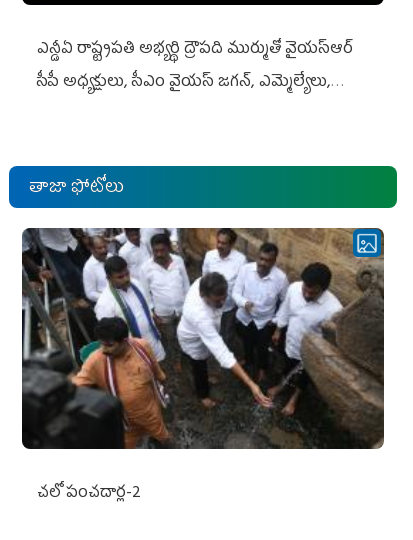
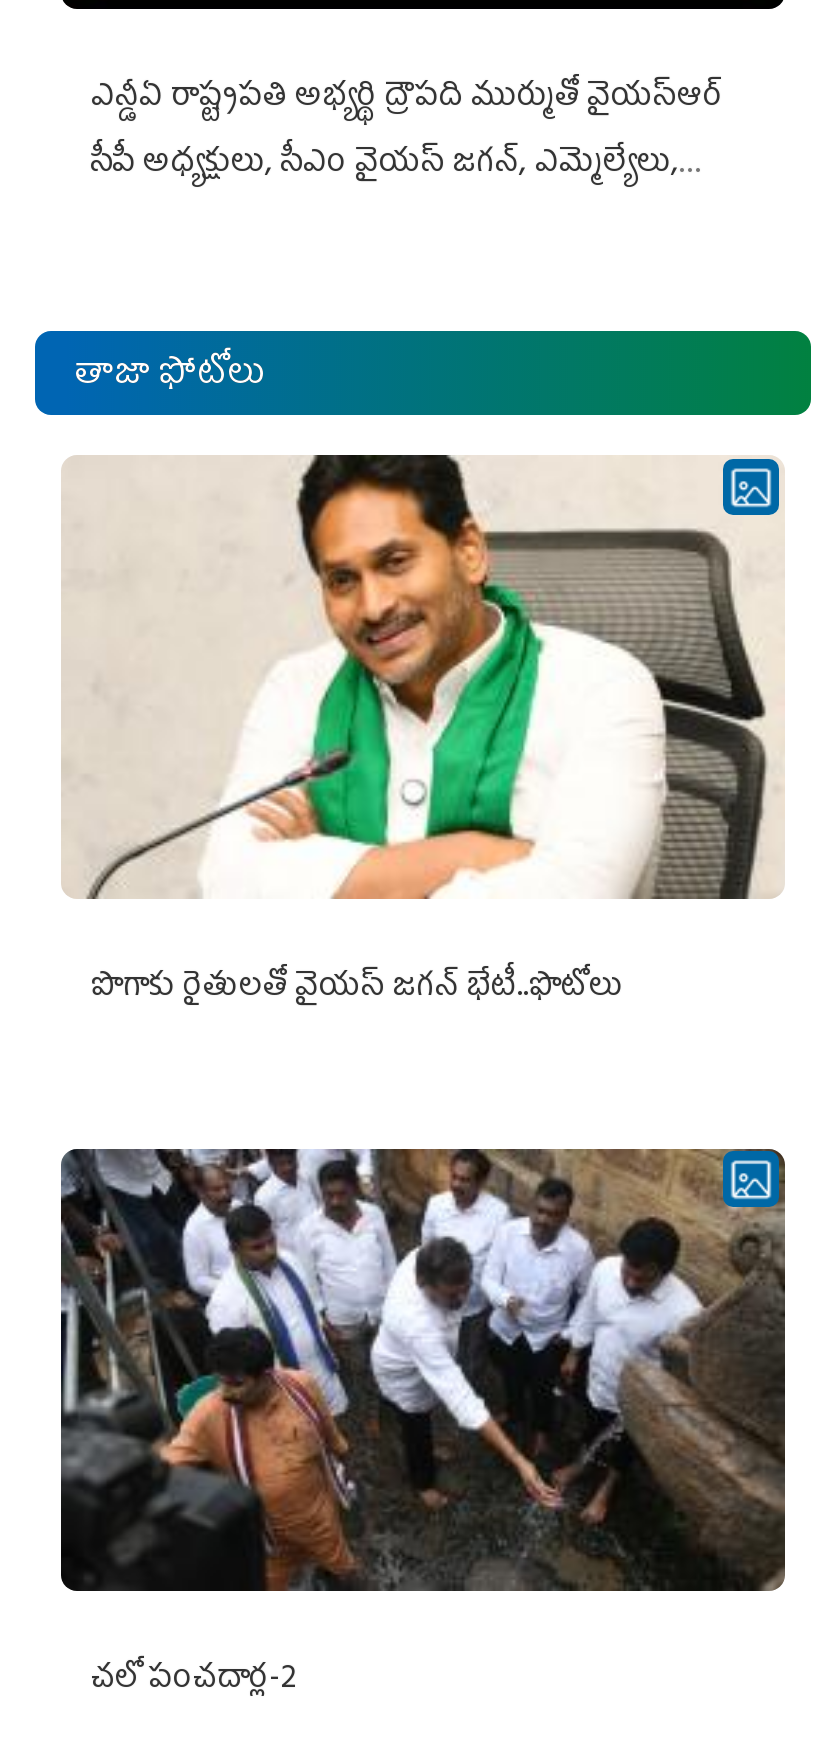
none -> [61,452,785,1018] [image] | పొగాకు రైతులతో వైయస్‌ జగన్‌ భేటీ..ఫొటోలు

